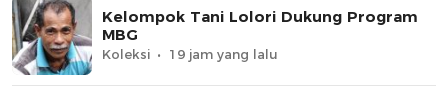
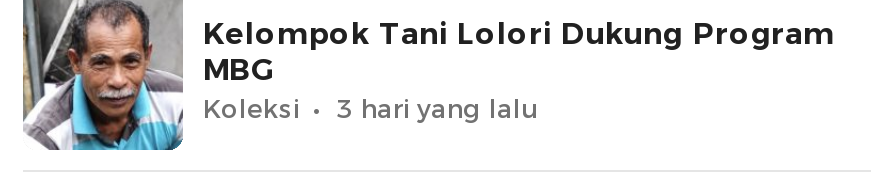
[169,46,278,62] 19 jam yang lalu -> [337,92,539,124] 3 hari yang lalu

